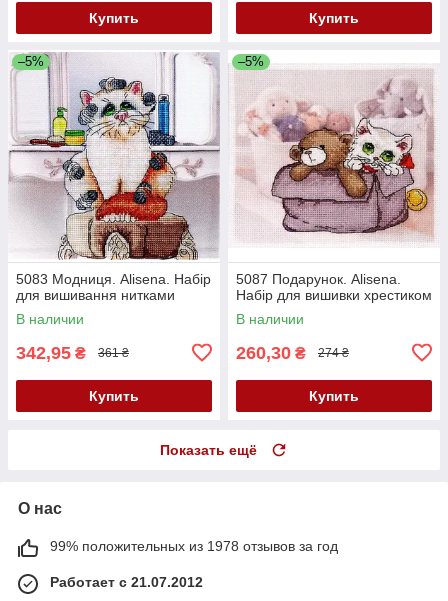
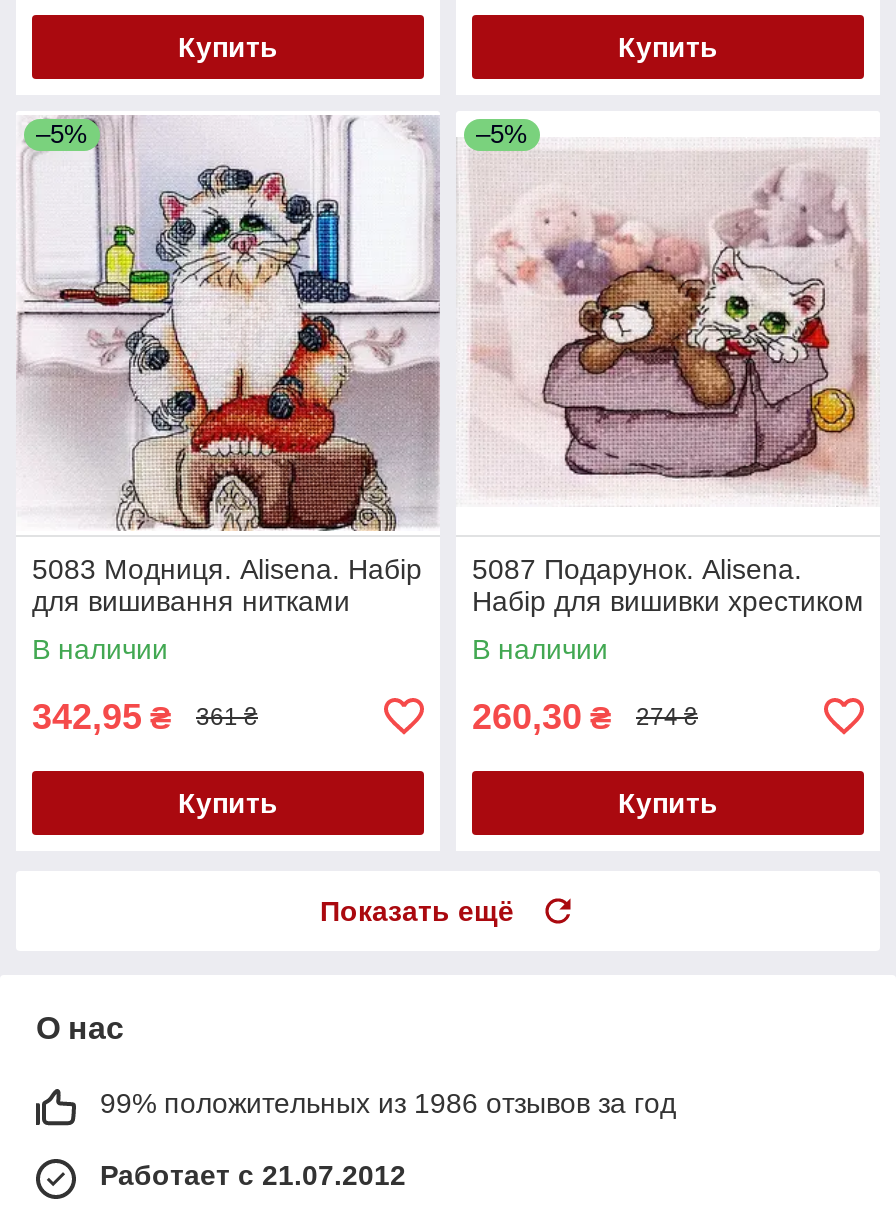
[50,538,338,554] 99% положительных из 1978 отзывов за год -> [100,1087,676,1119] 99% положительных из 1986 отзывов за год

